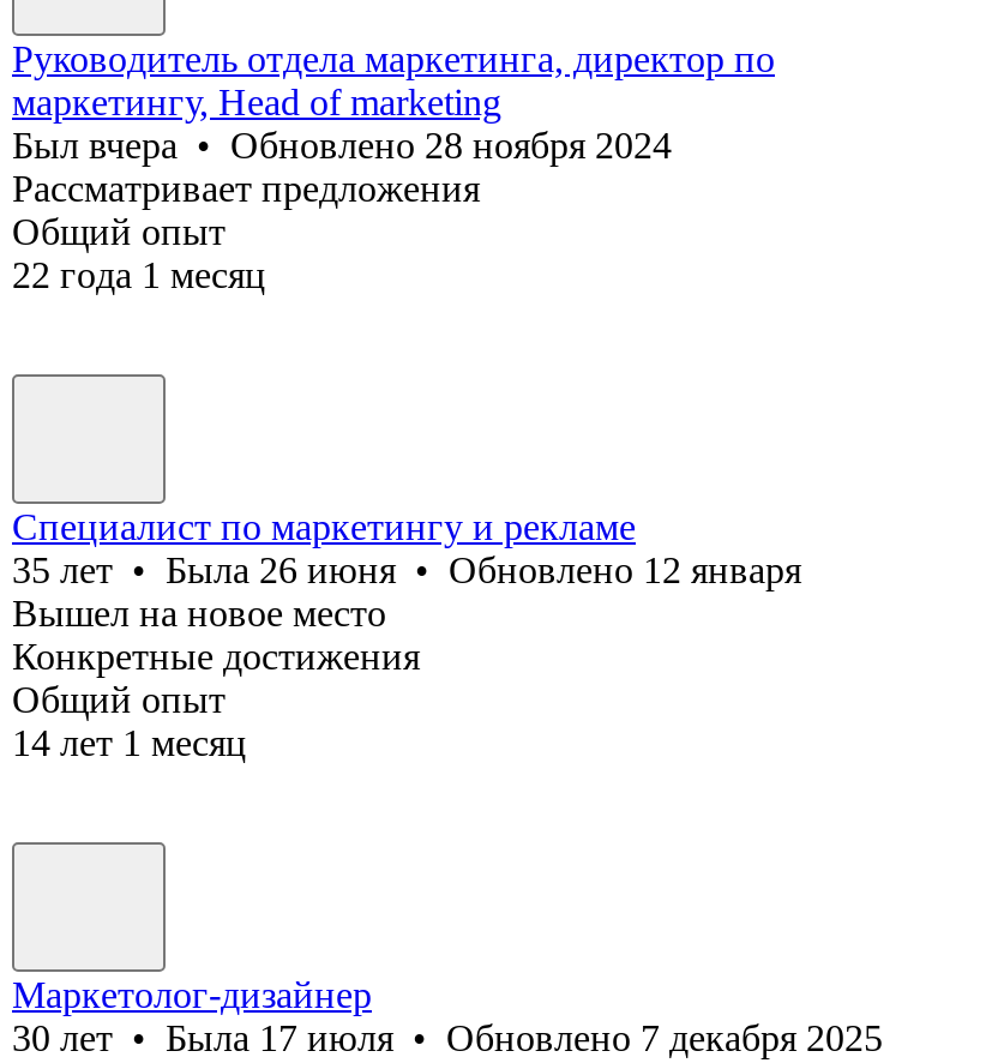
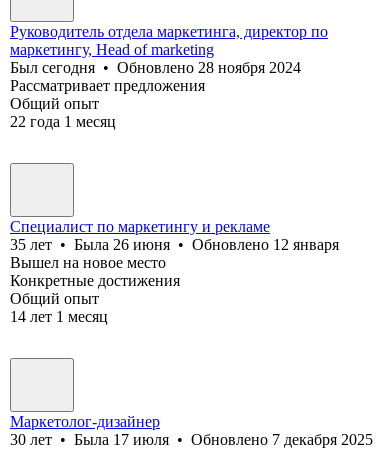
[12,125,672,165] Был вчера • Обновлено 28 ноября 2024 -> [10,59,301,76] Был сегодня • Обновлено 28 ноября 2024

